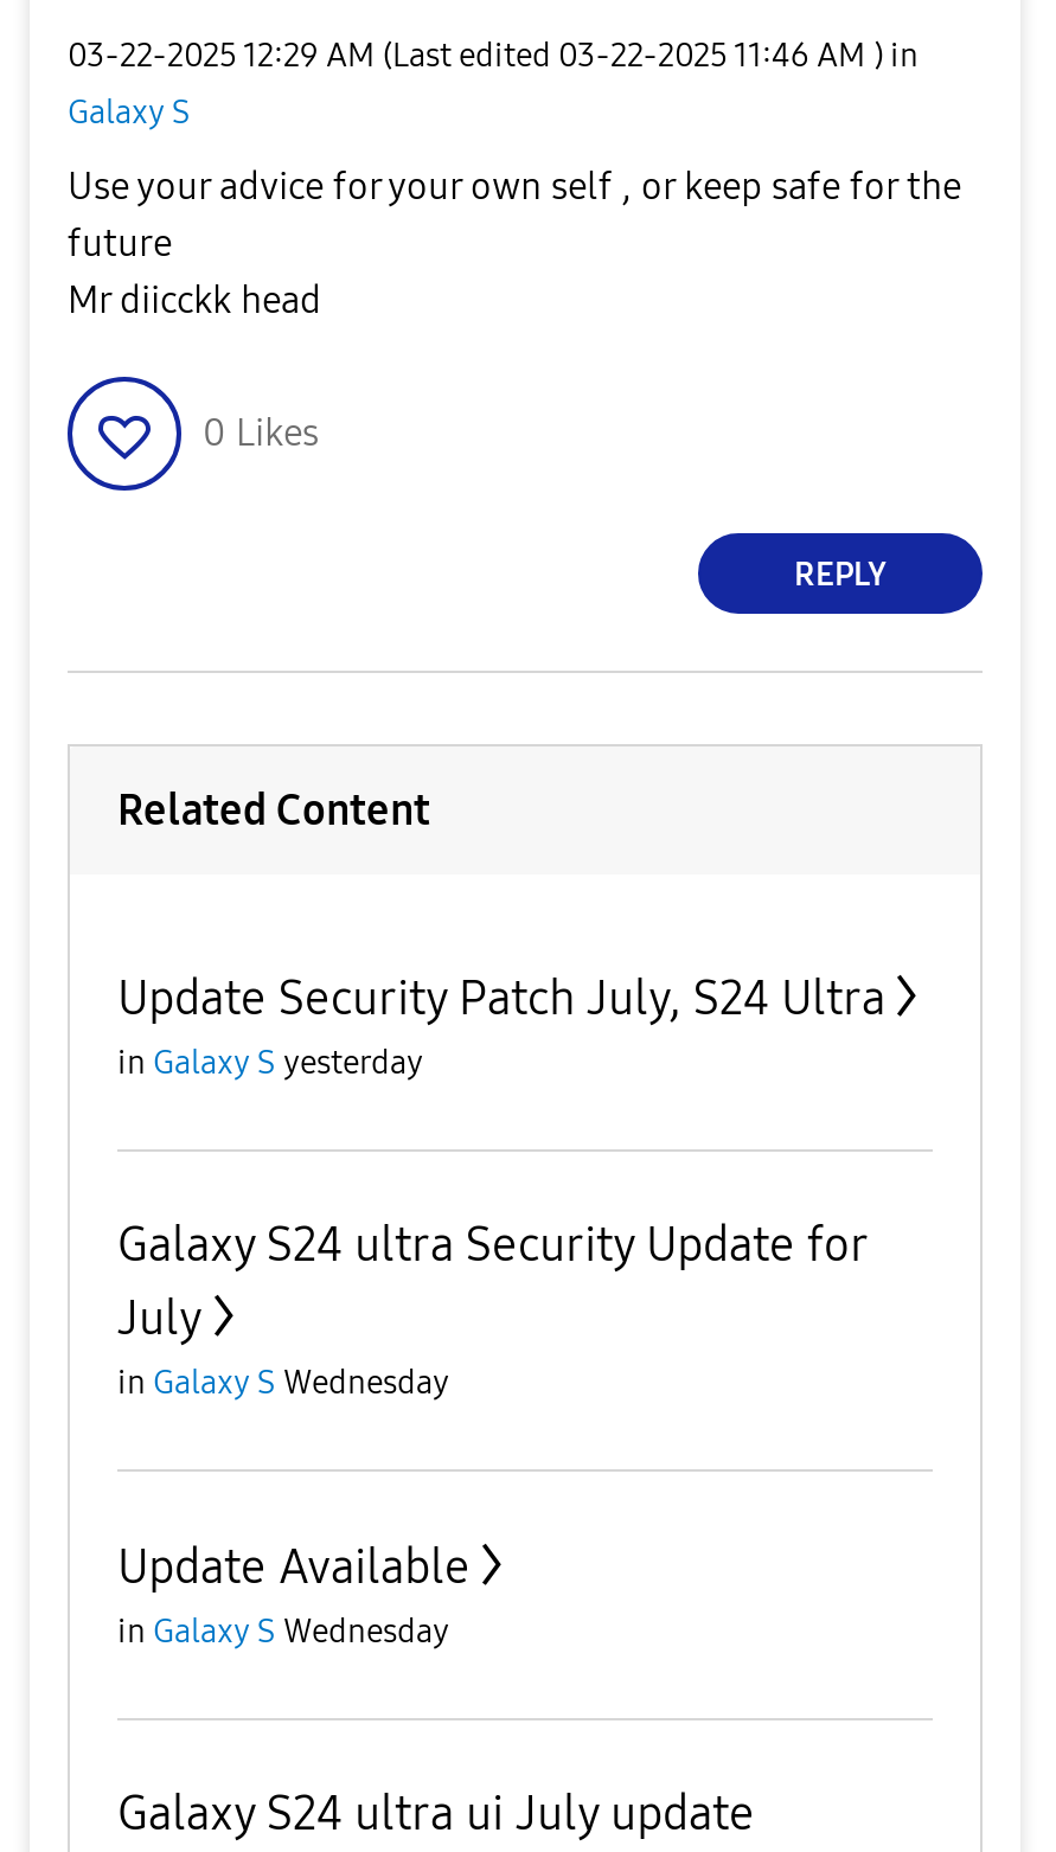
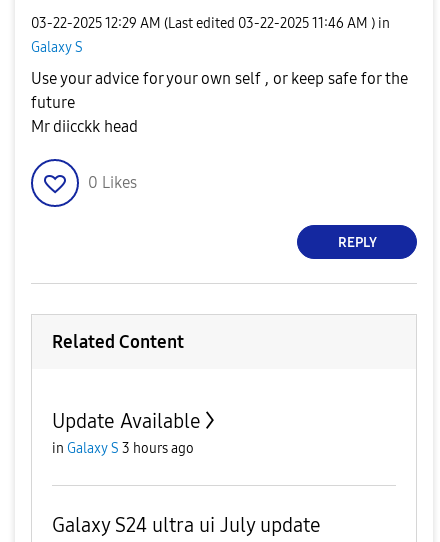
[117,969,885,1403] Update Security Patch July, S24 Ultra | in Galaxy S yesterday | Galaxy S24 ultra Security Update for | July | in Galaxy S Wednesday -> none
[117,1611,449,1652] in Galaxy S Wednesday -> [52,440,194,457] in Galaxy S 3 hours ago

